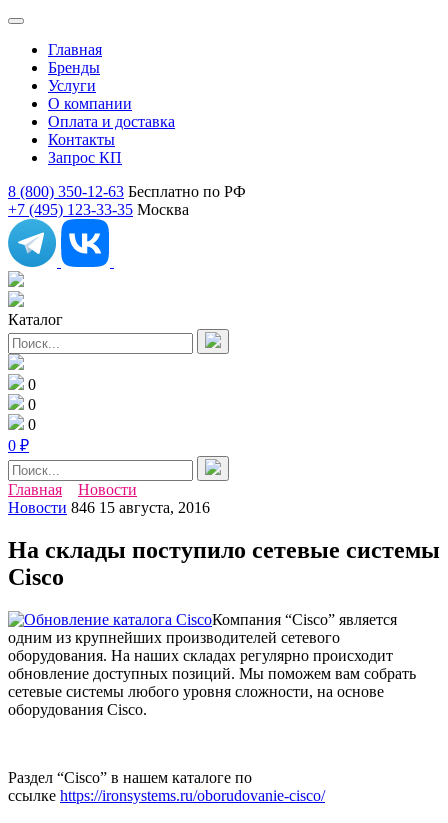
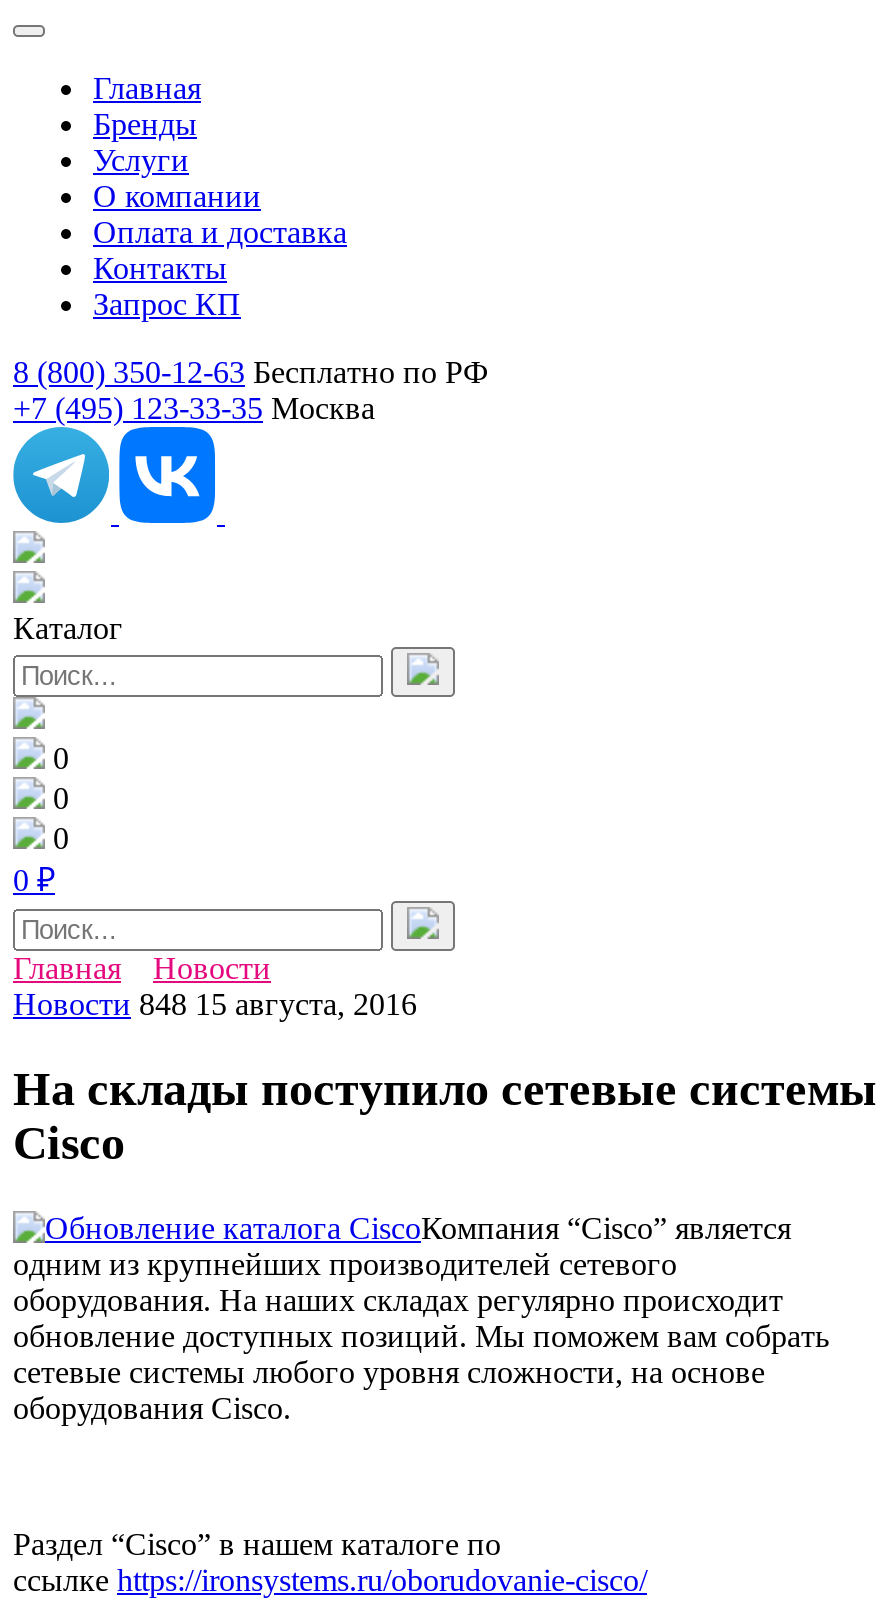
[8,499,210,516] Новости 846 15 августа, 2016 -> [13,987,417,1021] Новости 848 15 августа, 2016

